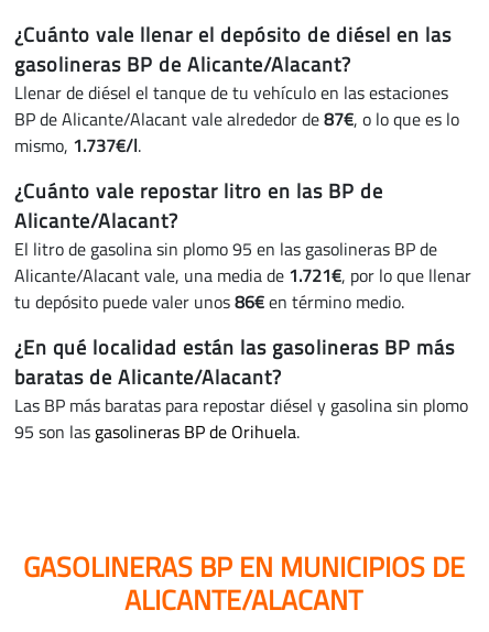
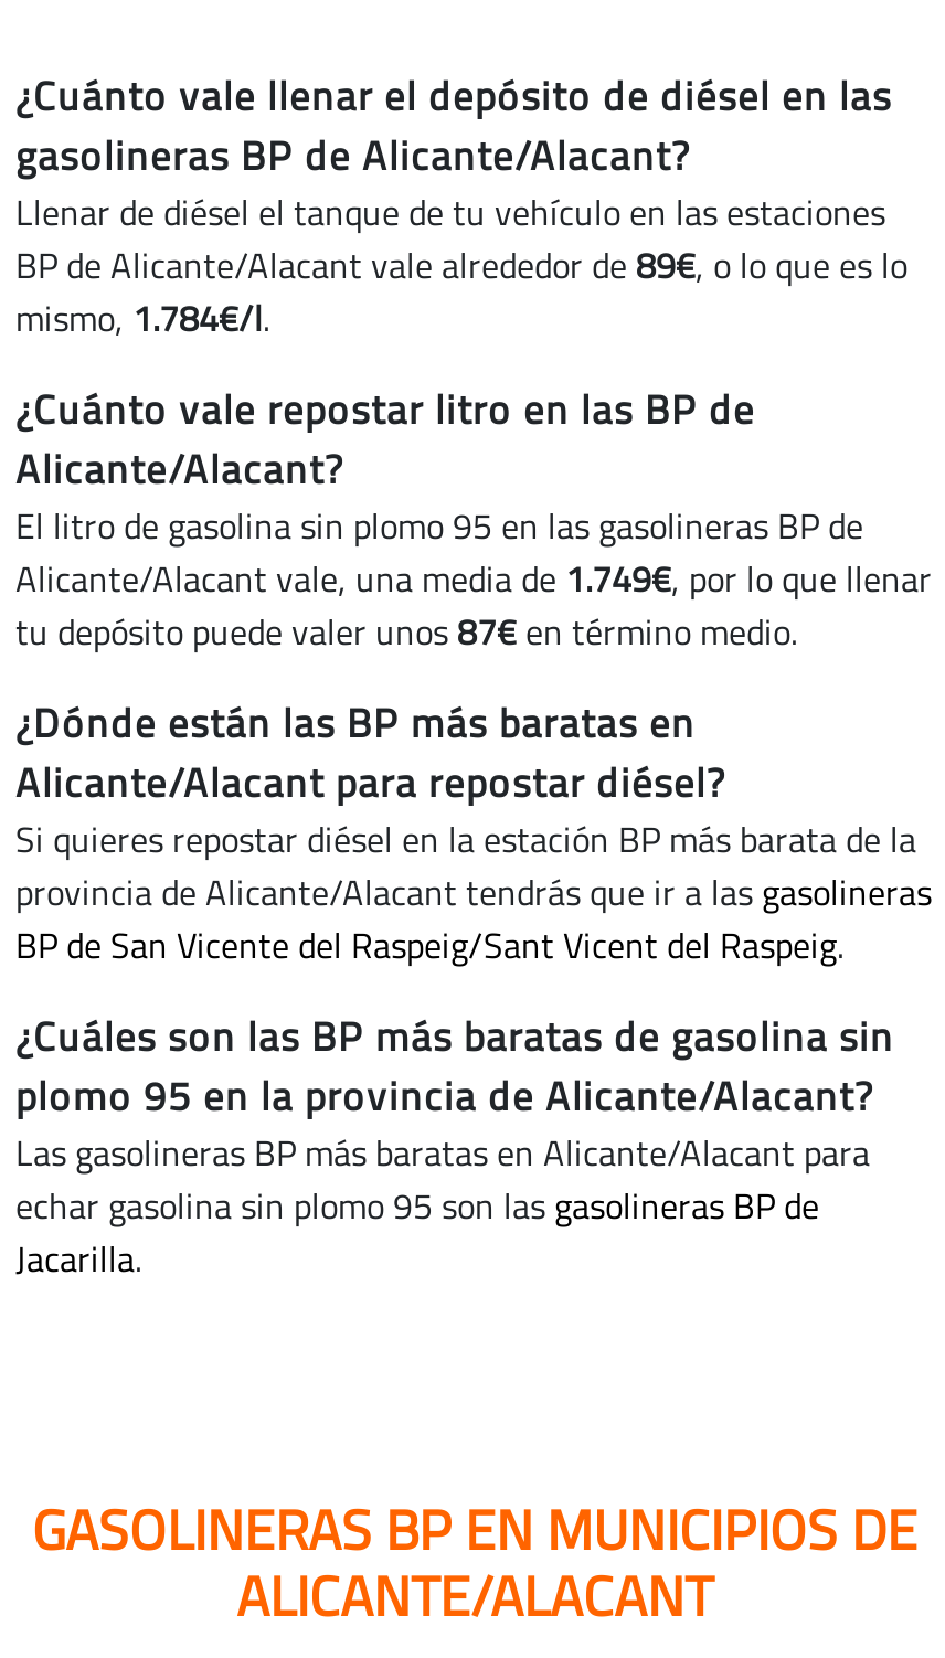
[14,106,459,132] BP de Alicante/Alacant vale alrededor de 87€, o lo que es lo -> [15,238,907,291] BP de Alicante/Alacant vale alrededor de 89€, o lo que es lo
[14,132,141,159] mismo, 1.737€/l. -> [15,291,269,344] mismo, 1.784€/l.
[14,262,471,445] Alicante/Alacant vale, una media de 1.721€, por lo que llenar | tu depósito puede valer unos86€en término medio. | ¿En qué localidad están las gasolineras BP más | baratas de Alicante/Alacant? | Las BP más baratas para repostar diésel y gasolina sin plomo | 95 son las gasolineras BP de Orihuela. -> [15,552,932,1285] Alicante/Alacant vale, una media de 1.749€, por lo que llenar | tu depósito puede valer unos 87€en término medio. | ¿Dónde están las BP más baratas en | Alicante/Alacant para repostar diésel? | Si quieres repostar diésel en la estación BP más barata de la | provincia de Alicante/Alacant tendrás que ir a las gasolineras | BP de San Vicente del Raspeig/Sant Vicent del Raspeig. | ¿Cuáles son las BP más baratas de gasolina sin | plomo 95 en la provincia de Alicante/Alacant? | Las gasolineras BP más baratas en Alicante/Alacant para | echar gasolina sin plomo 95 son las gasolineras BP de | Jacarilla.

